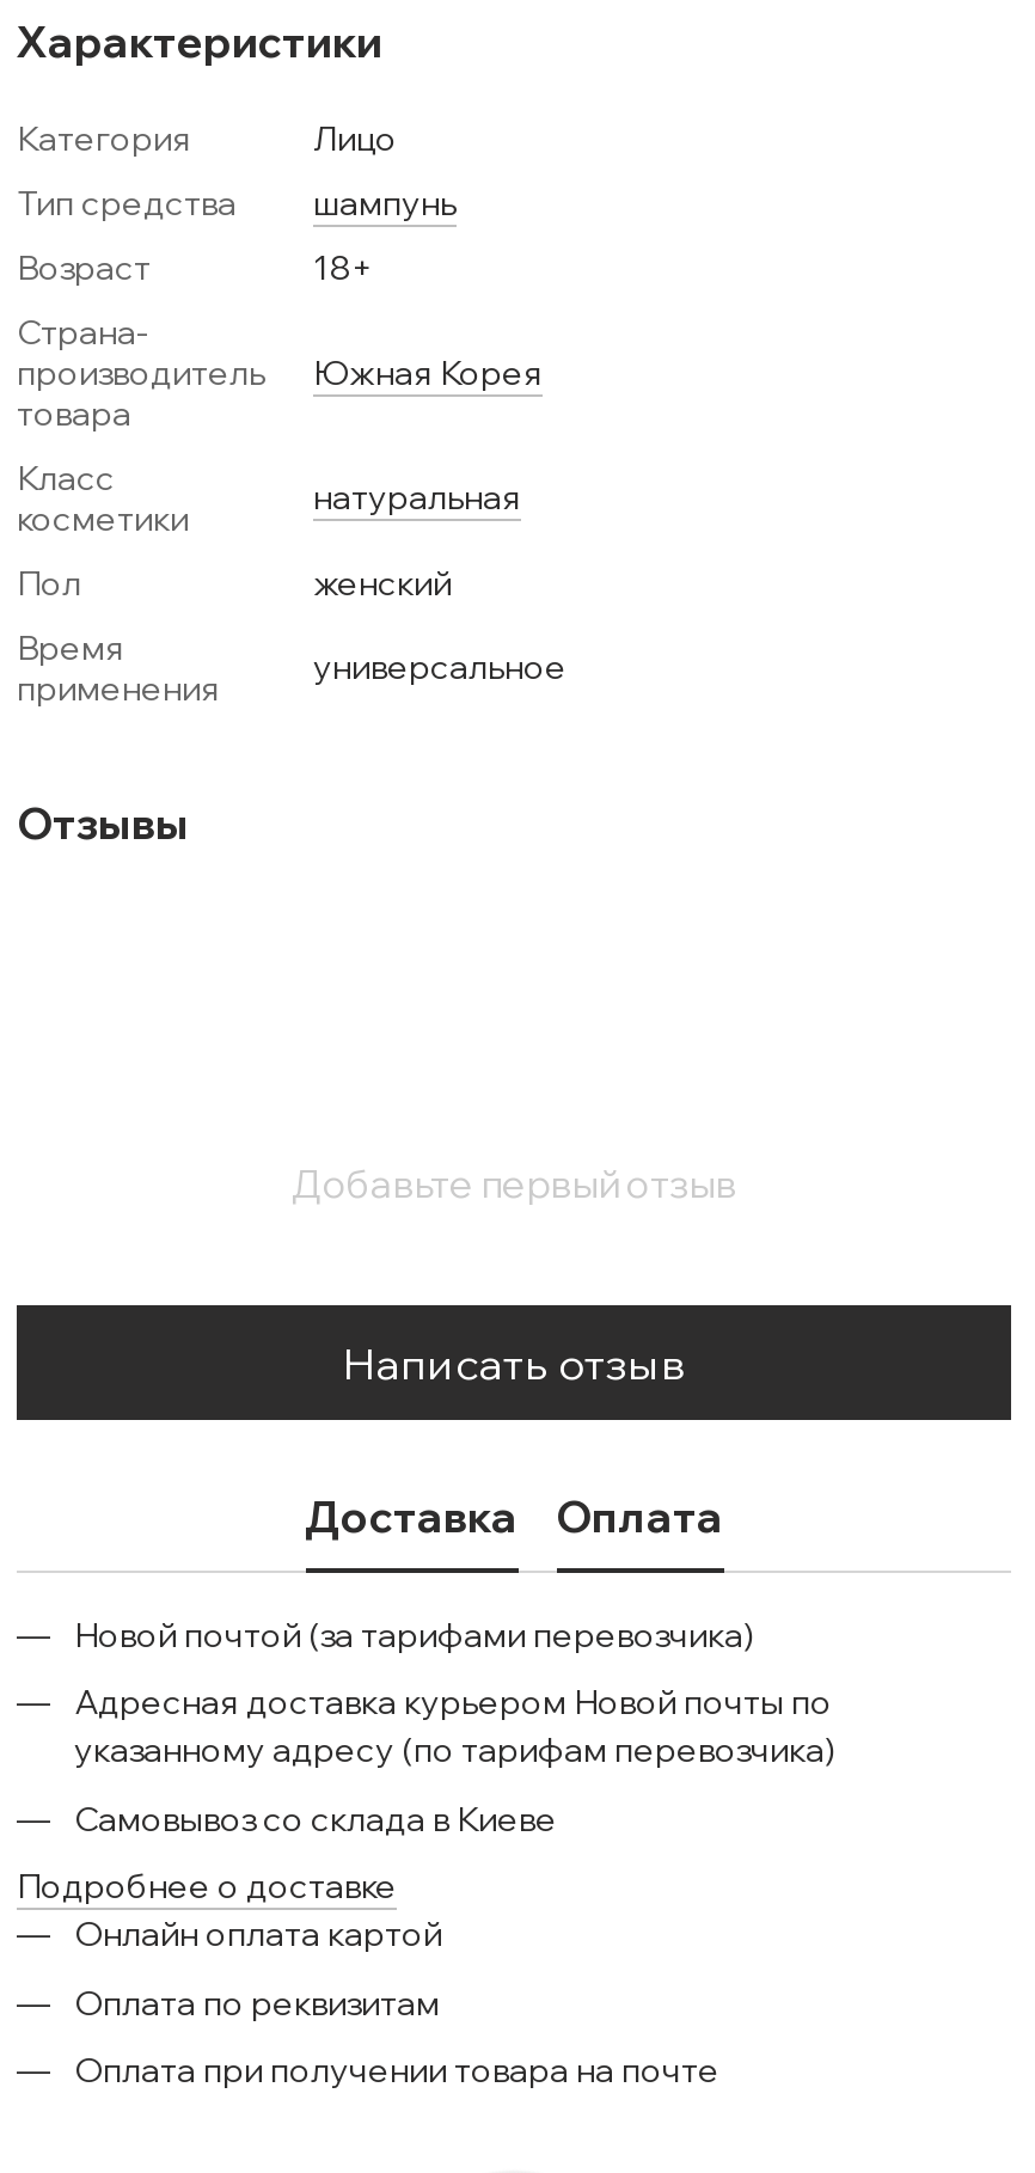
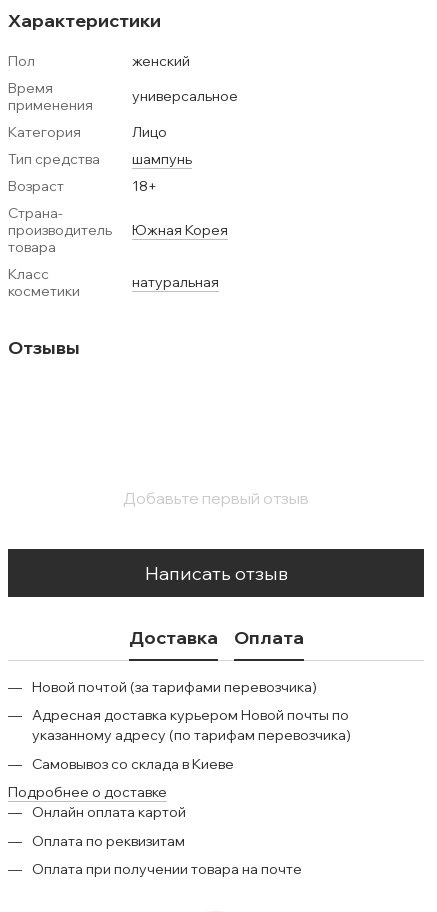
moved [17,117,543,540] -> [8,123,228,300]: Категория | Лицо | Тип средства | ... | косметики | натуральная
moved [17,562,567,710] -> [8,52,238,114]: Пол | женский | Время | применения | универсальное

